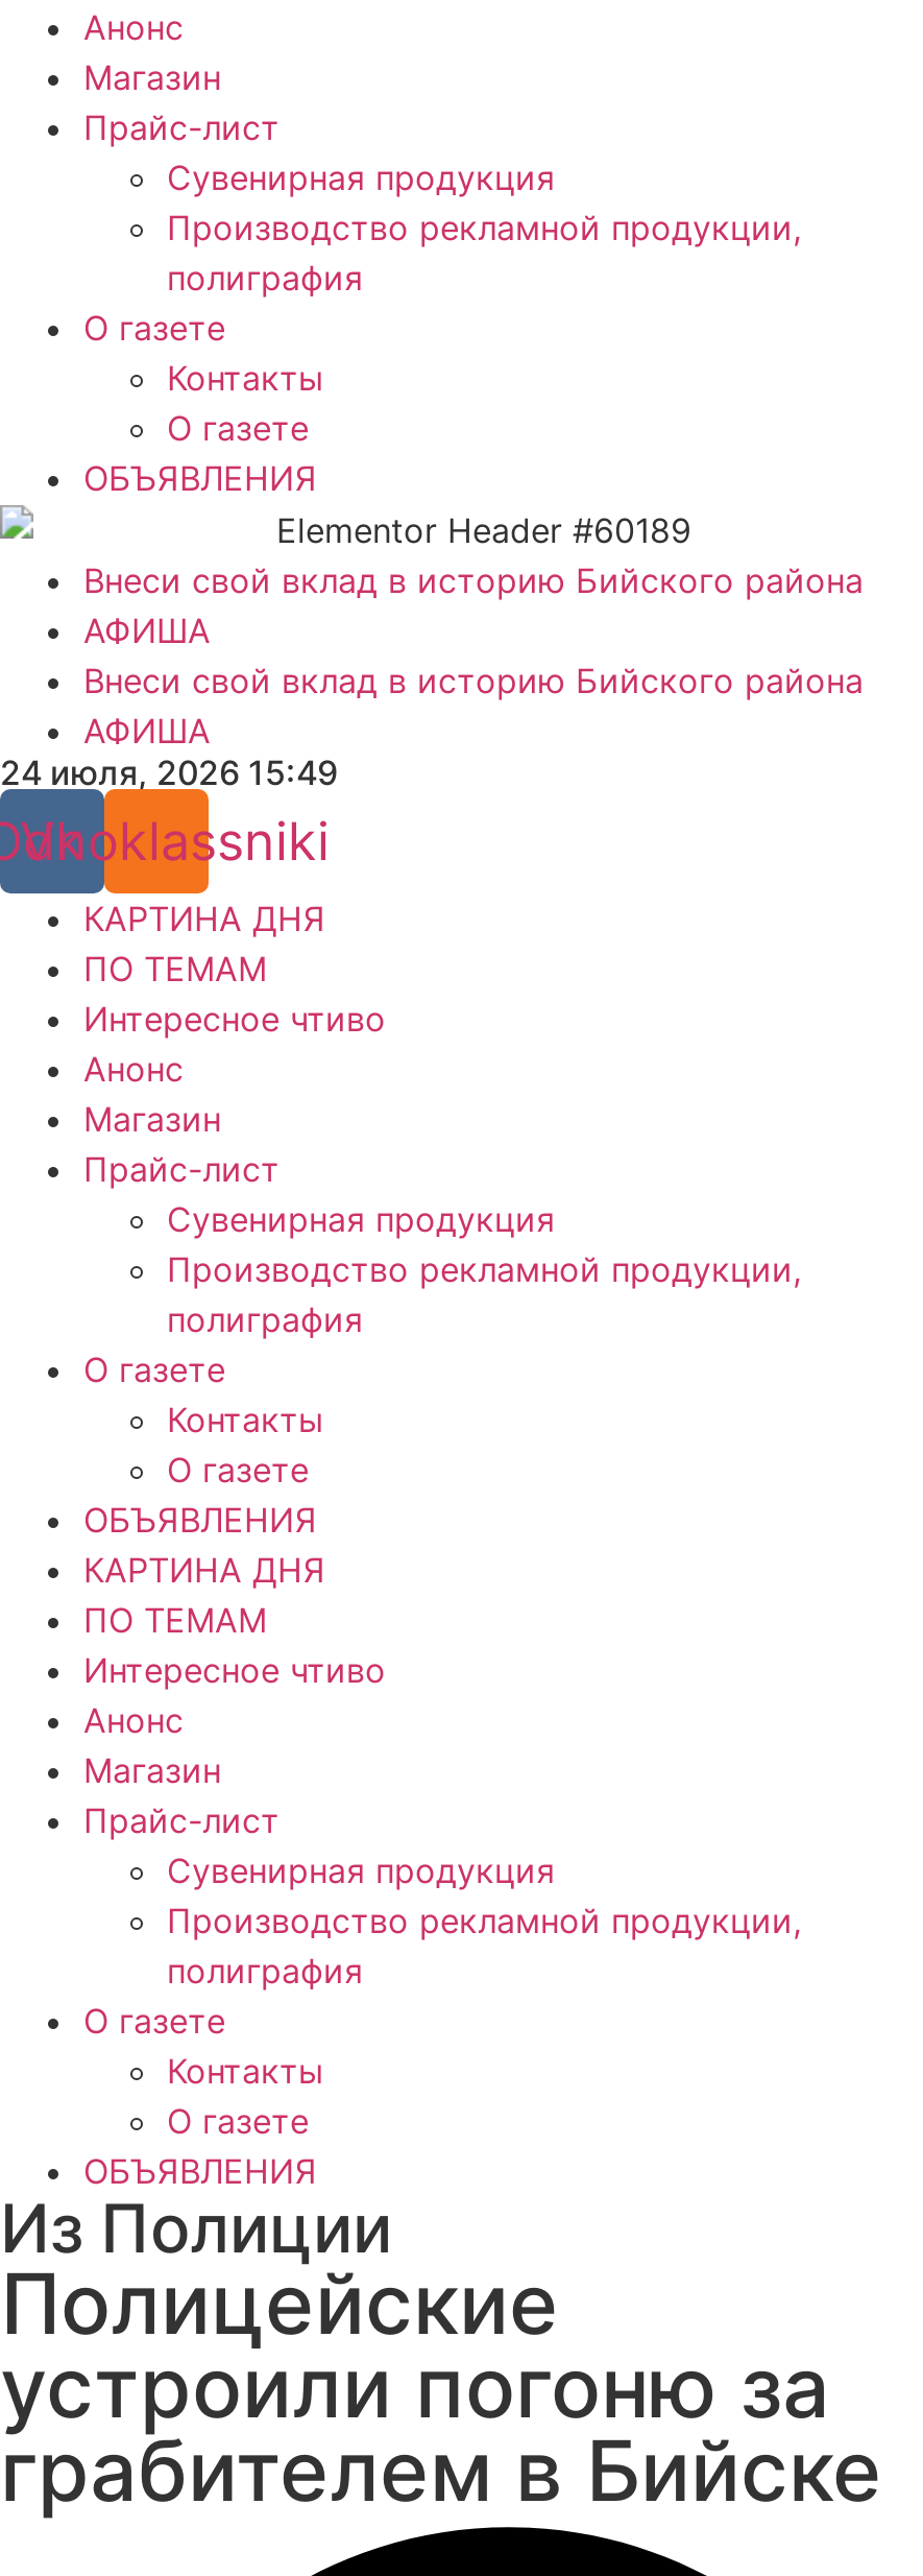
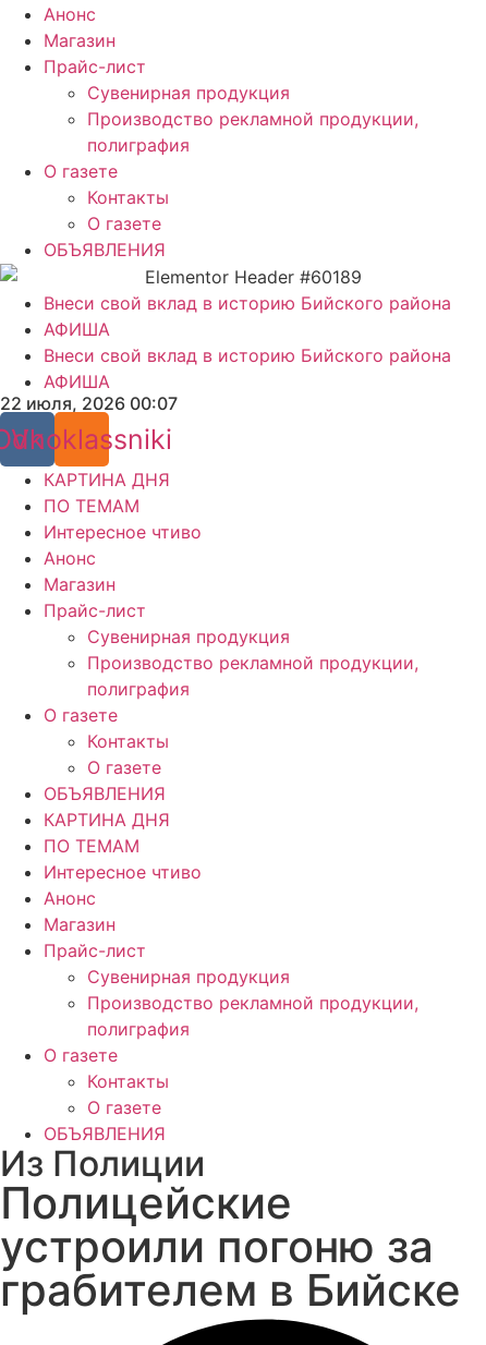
[0,752,338,794] 24 июля, 2026 15:49 -> [0,393,178,415] 22 июля, 2026 00:07

